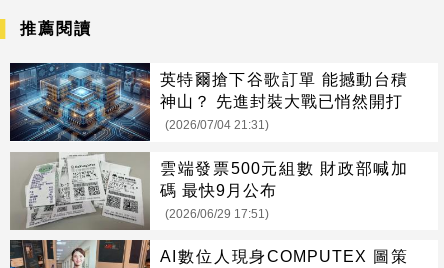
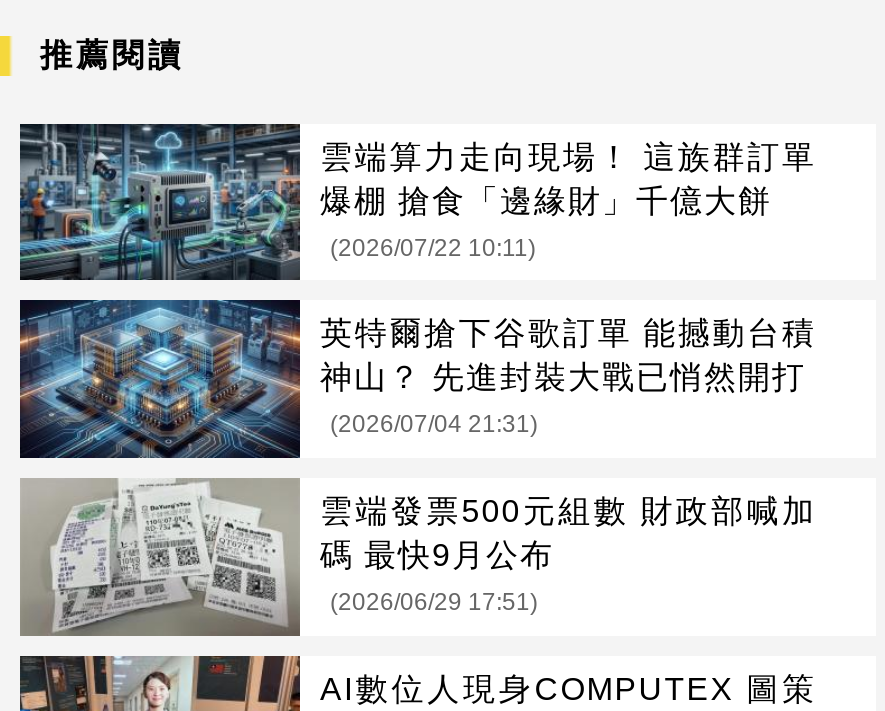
none -> [18,122,816,280] [image] | 雲端算力走向現場！ 這族群訂單 | 爆棚 搶食「邊緣財」千億大餅 | (2026/07/22 10:11)

